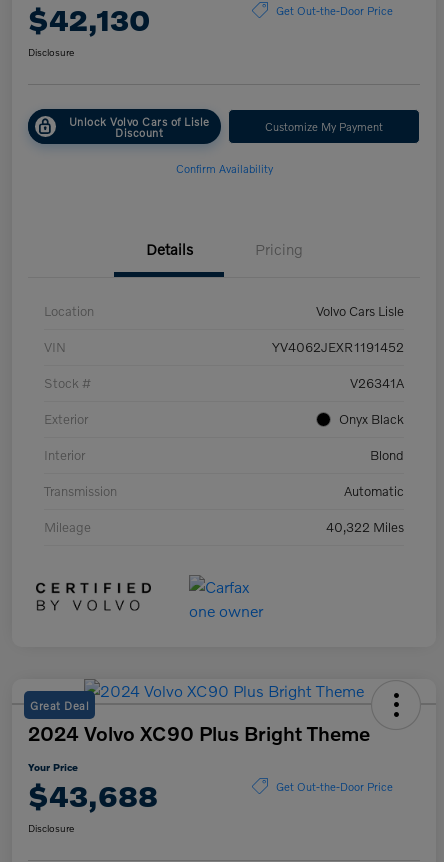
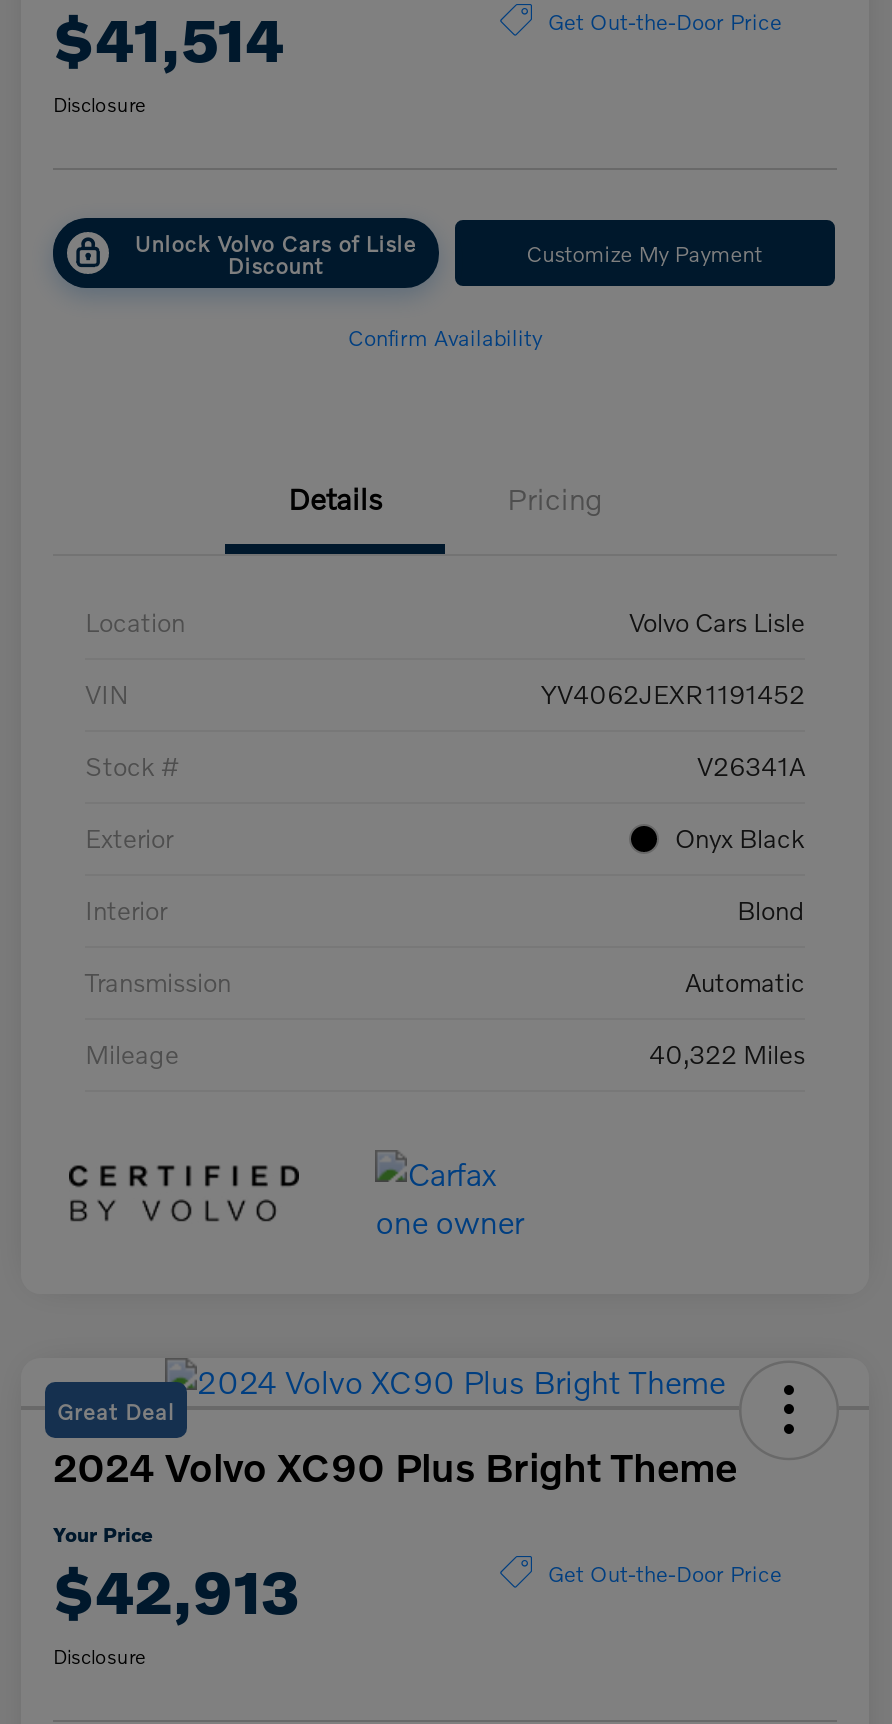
[28,2,150,37] $42,130 -> [53,4,285,74] $41,514
[28,778,158,813] $43,688 -> [53,1556,299,1626] $42,913

